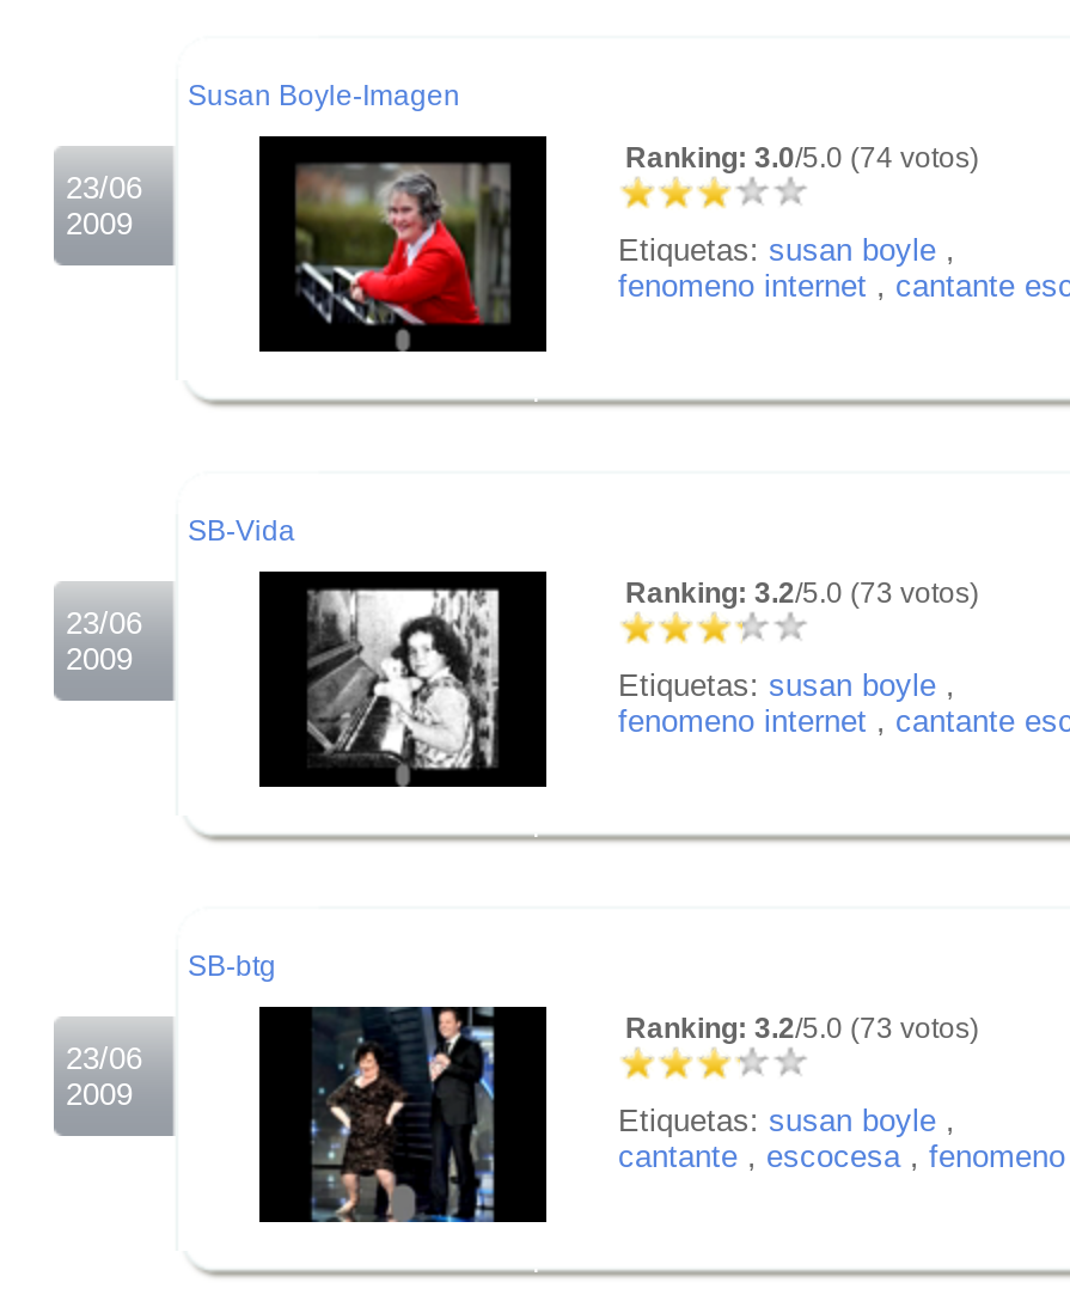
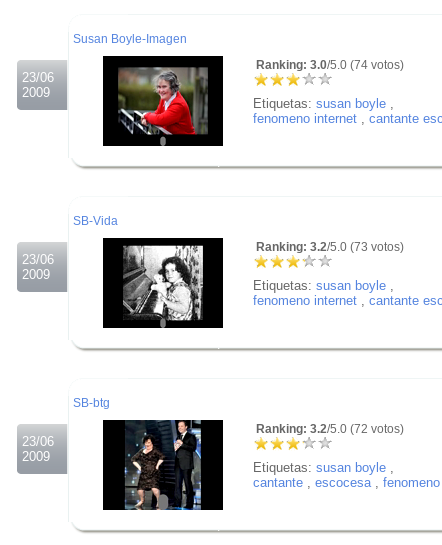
[618,1011,979,1045] Ranking: 3.2/5.0 (73 votos) -> [253,422,404,436] Ranking: 3.2/5.0 (72 votos)

